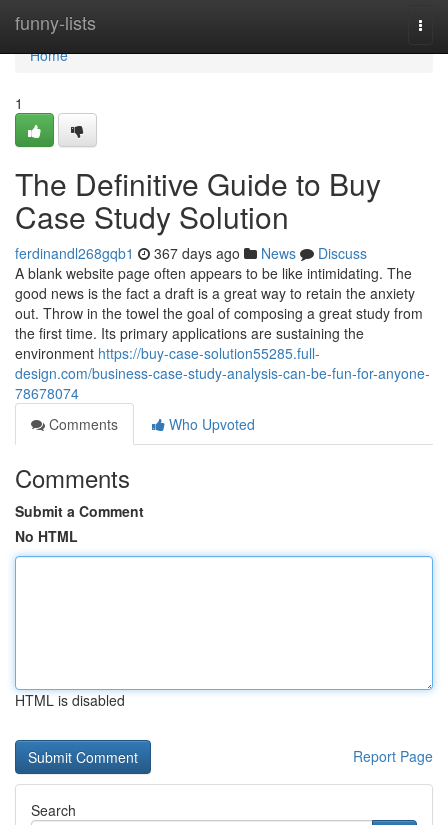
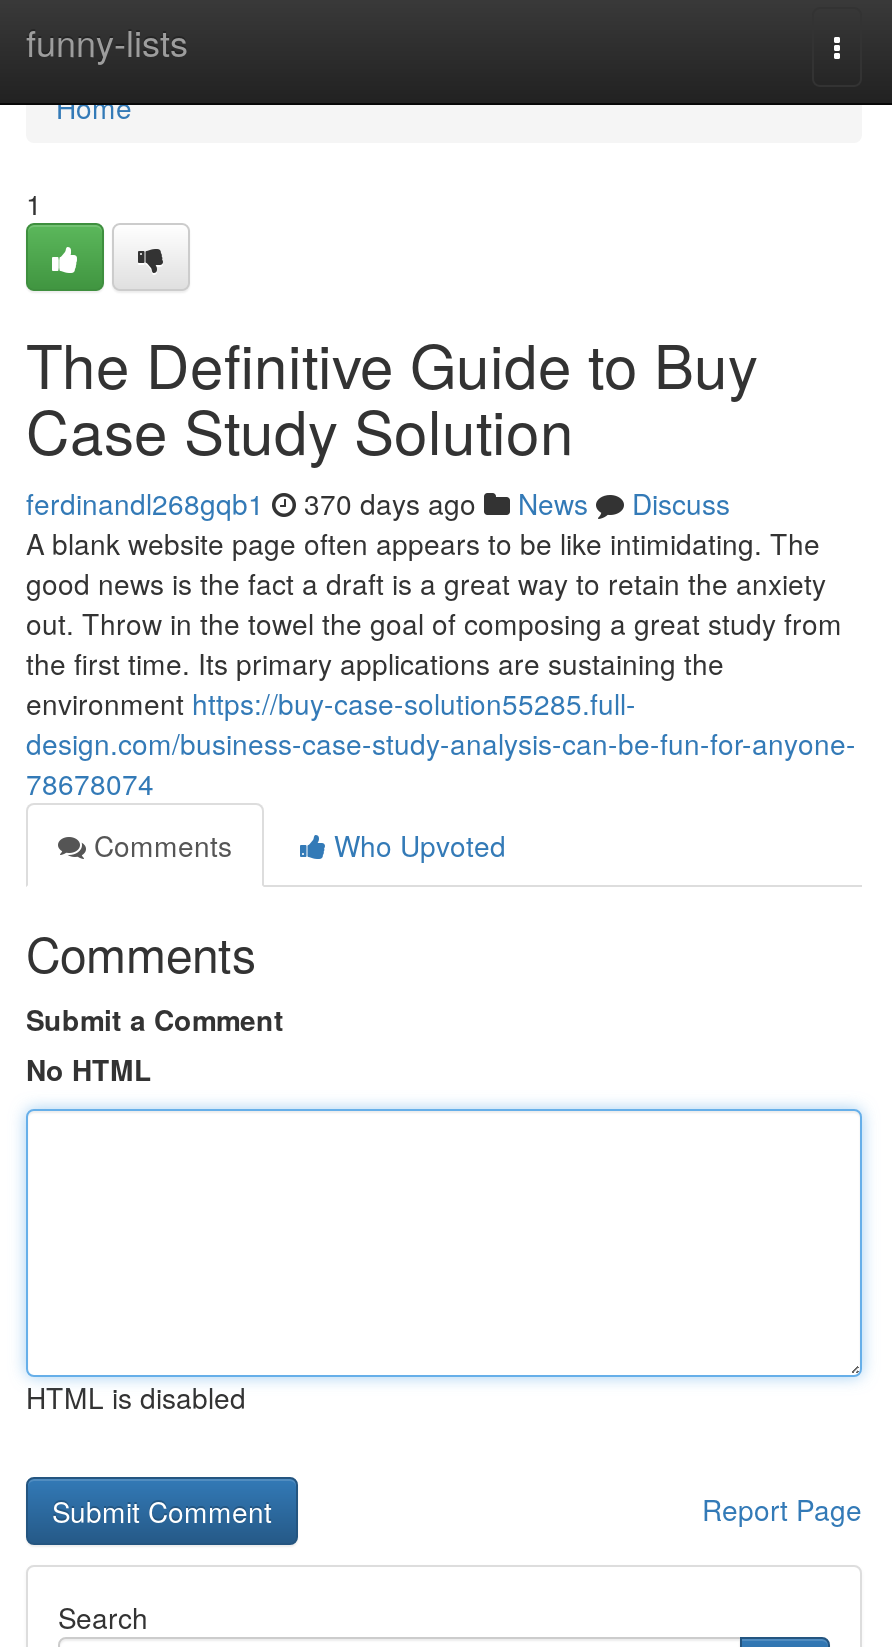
[15,243,367,263] ferdinandl268gqb1 367 days ago News Discuss -> [26,483,730,523] ferdinandl268gqb1 370 days ago News Discuss

